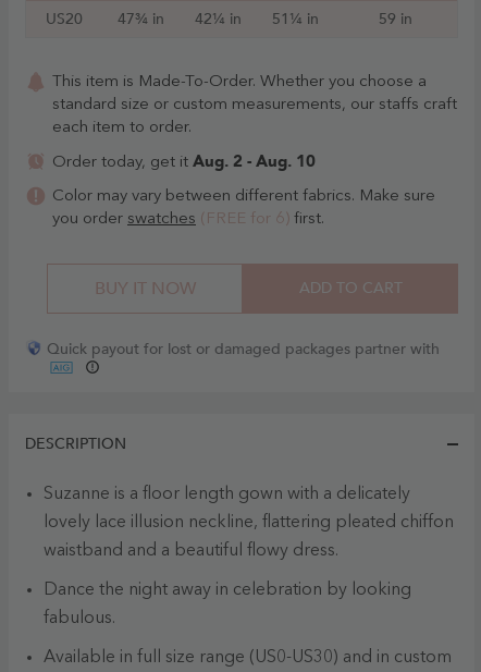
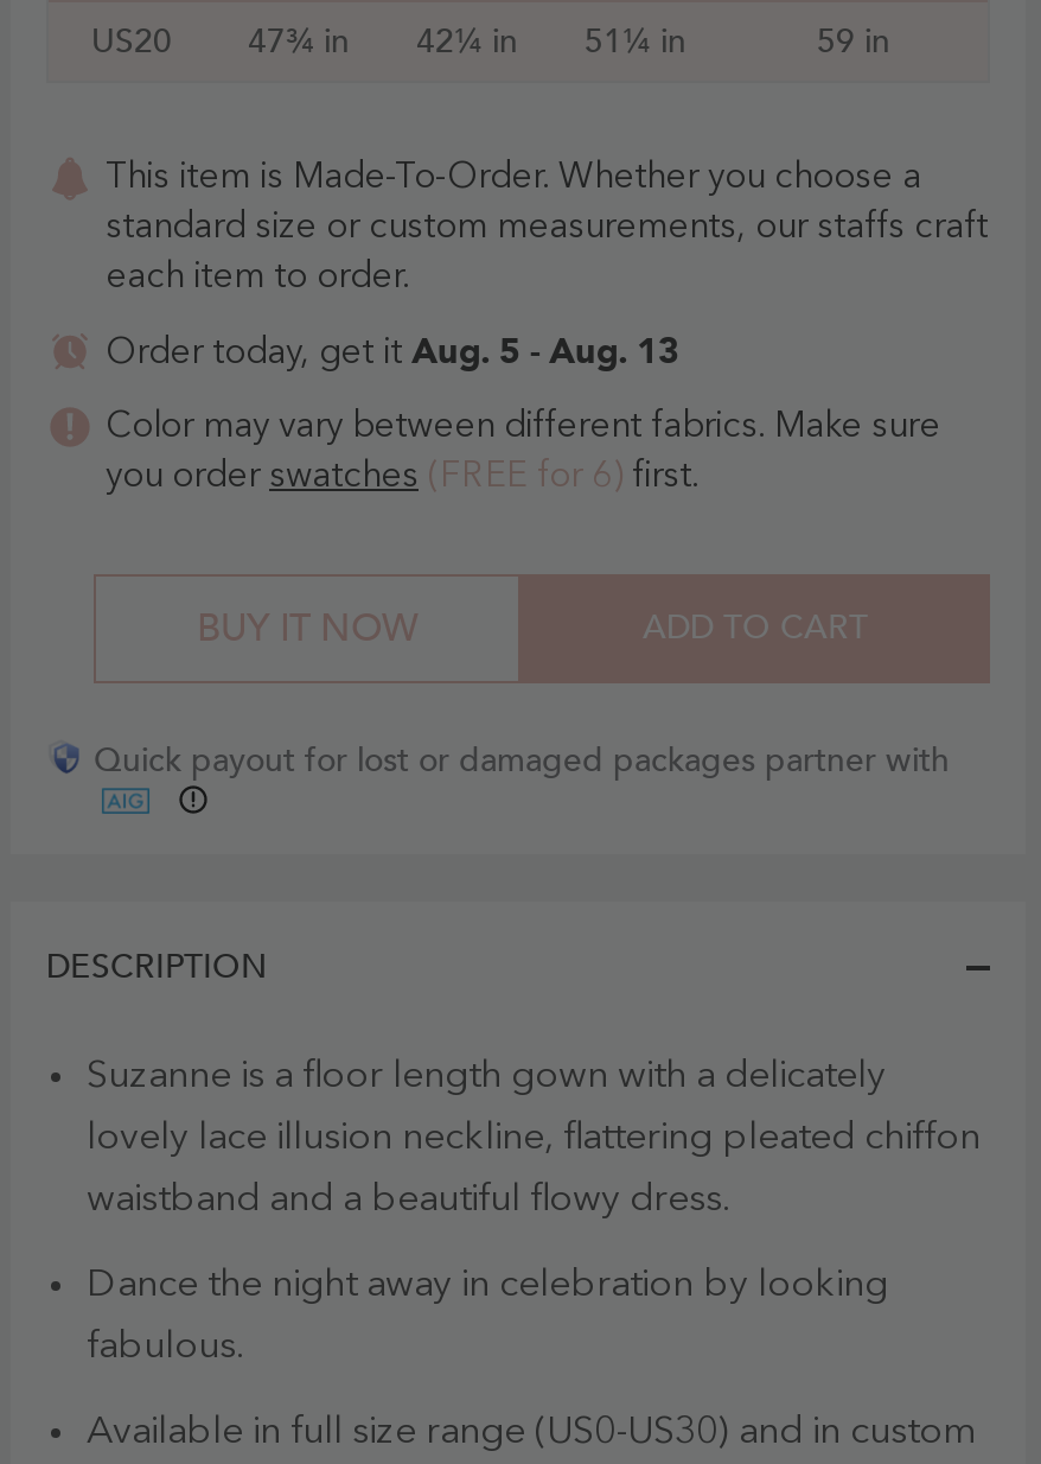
[52,150,316,172] Order today, get it Aug. 2 - Aug. 10 -> [106,327,679,374] Order today, get it Aug. 5 - Aug. 13

